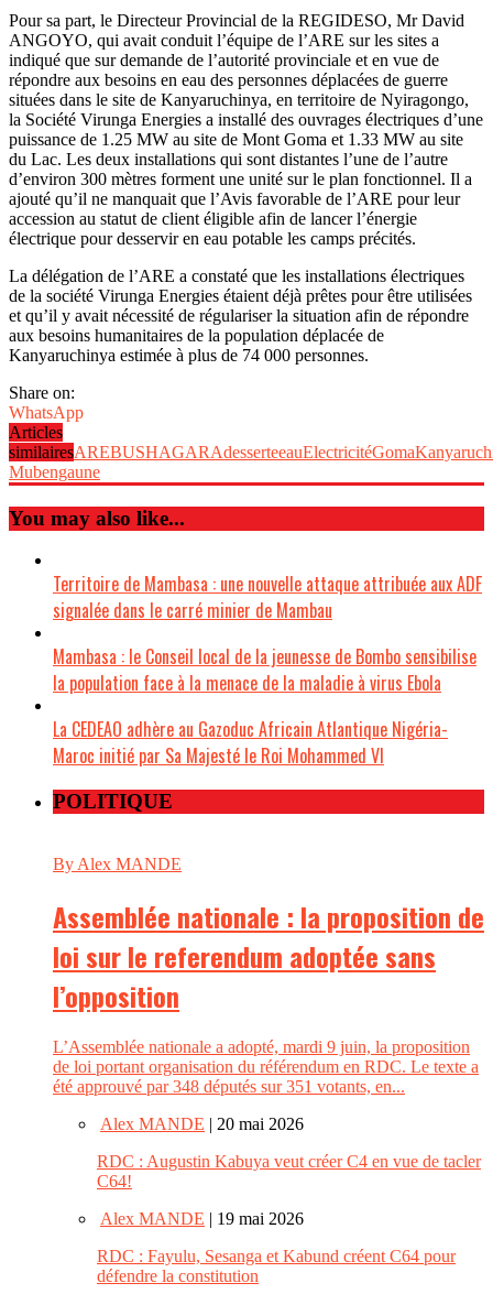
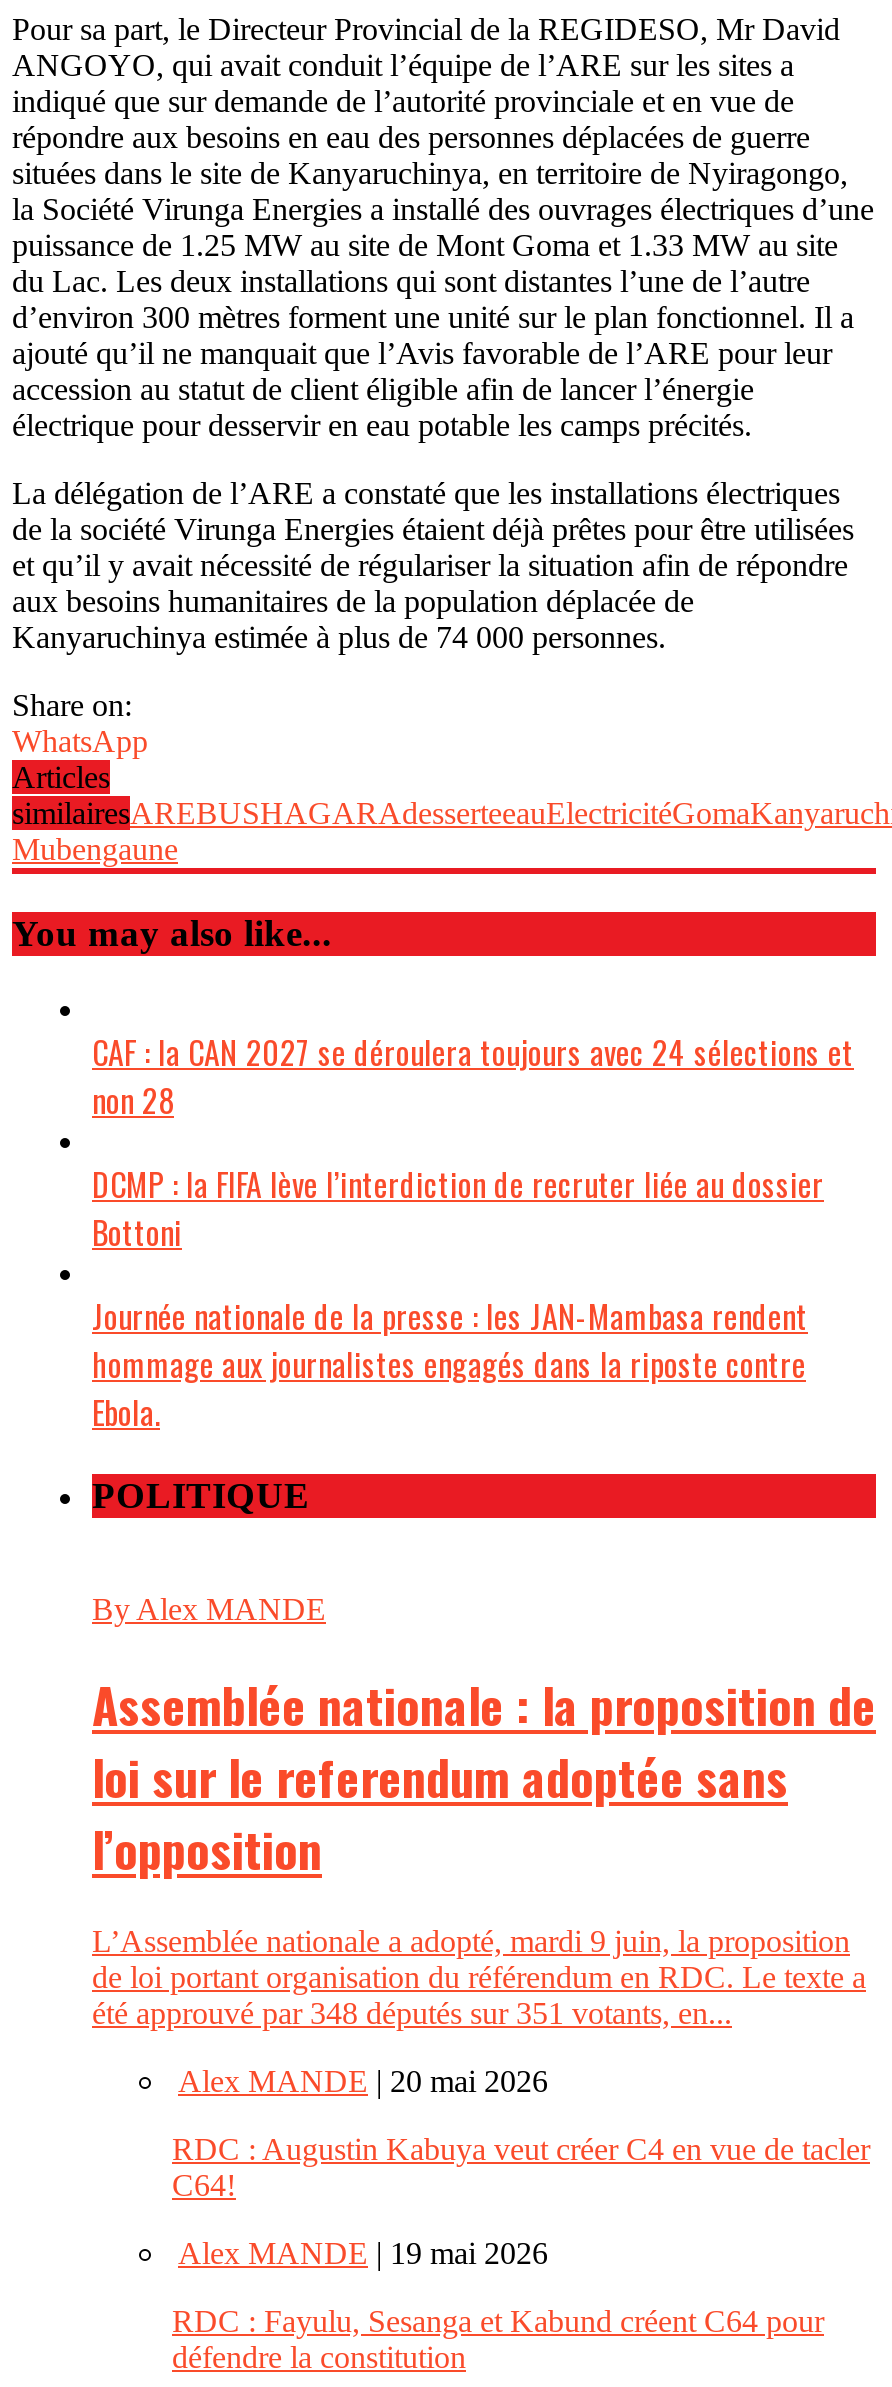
[53,571,482,624] Territoire de Mambasa : une nouvelle attaque attribuée aux ADF | signalée dans le carré minier de Mambau -> [92,1029,854,1125] CAF : la CAN 2027 se déroulera toujours avec 24 sélections et | non 28
[53,643,476,696] Mambasa : le Conseil local de la jeunesse de Bombo sensibilise | la population face à la menace de la maladie à virus Ebola -> [92,1161,824,1257] DCMP : la FIFA lève l’interdiction de recruter liée au dossier | Bottoni
[53,716,448,769] La CEDEAO adhère au Gazoduc Africain Atlantique Nigéria- | Maroc initié par Sa Majesté le Roi Mohammed VI -> [92,1293,808,1437] Journée nationale de la presse : les JAN-Mambasa rendent | hommage aux journalistes engagés dans la riposte contre | Ebola.

